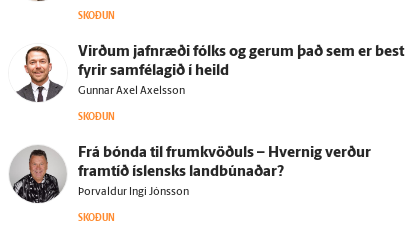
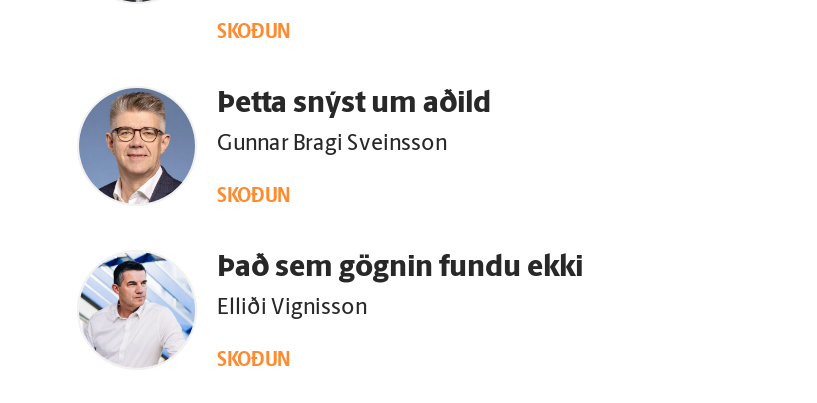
[11,45,404,103] [image] | Virðum jafnræði fólks og gerum það sem er best | fyrir samfélagið í heild -> [77,86,491,204] [image] | Þetta snýst um aðild
[78,86,185,97] Gunnar Axel Axelsson -> [217,134,447,156] Gunnar Bragi Sveinsson
[9,145,371,204] [image] | Frá bónda til frumkvöðuls – Hvernig verður | framtíð íslensks landbúnaðar? -> [81,252,583,368] [image] | Það sem gögnin fundu ekki
[78,187,189,198] Þorvaldur Ingi Jónsson -> [217,298,367,320] Elliði Vignisson

